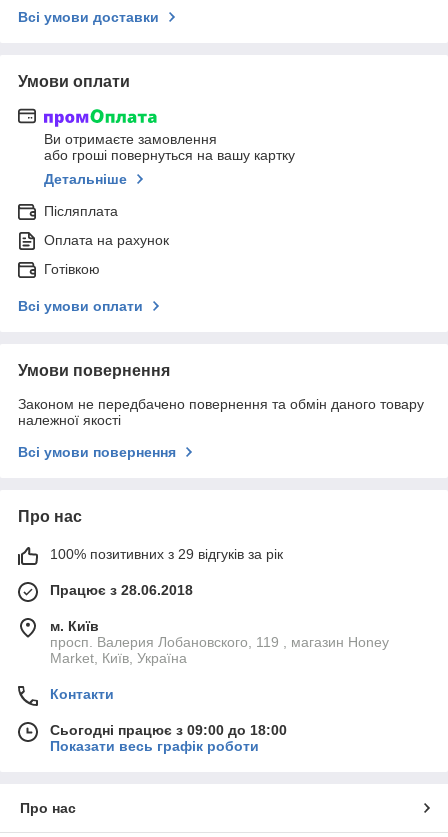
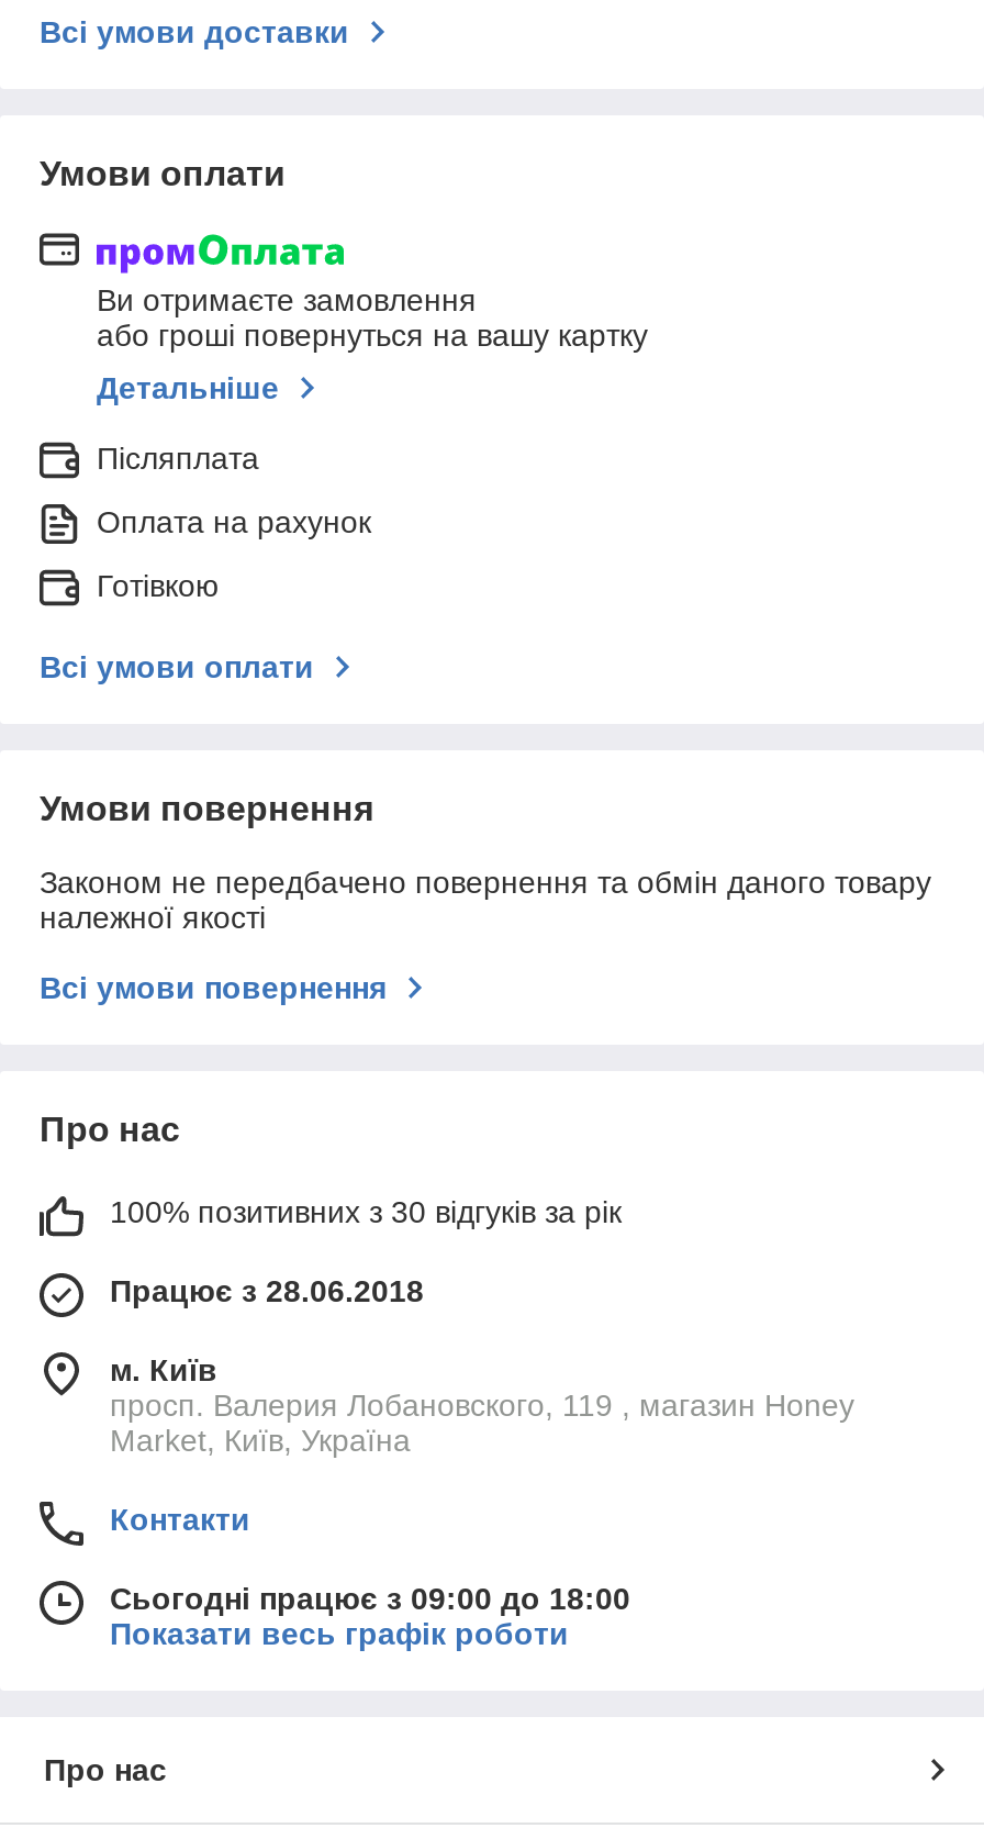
[50,546,283,562] 100% позитивних з 29 відгуків за рік -> [110,1195,622,1230] 100% позитивних з 30 відгуків за рік

